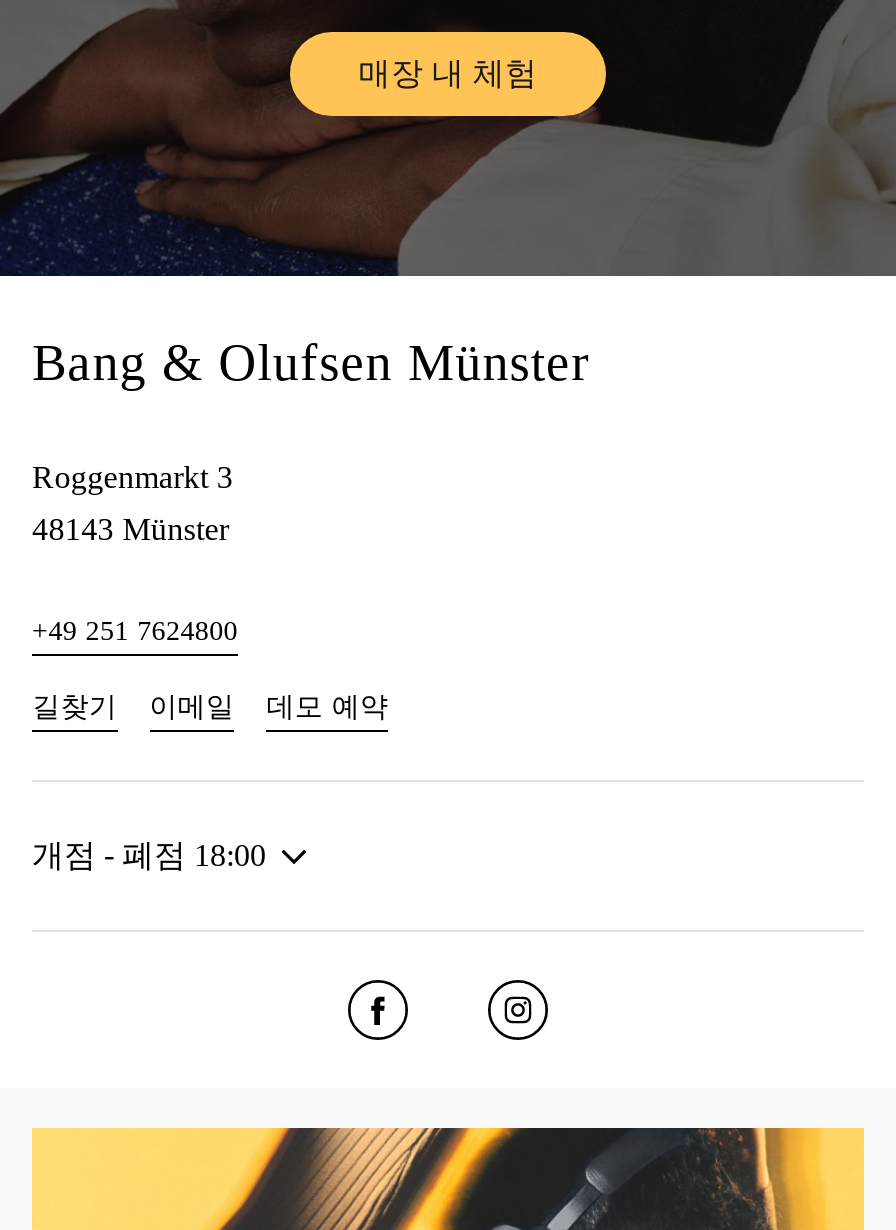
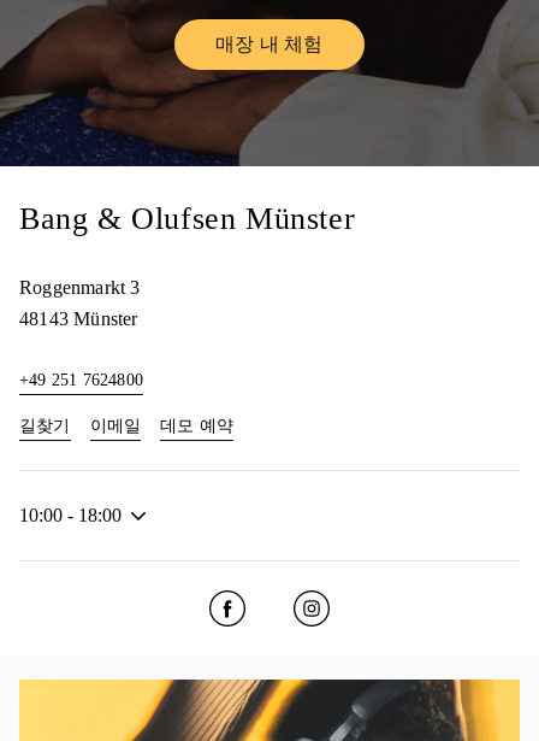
[32,838,266,872] 개점 - 폐점 18:00 -> [19,505,122,525] 10:00 - 18:00

